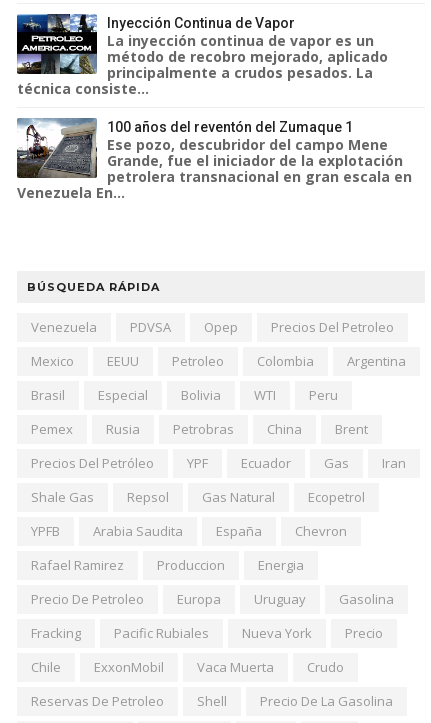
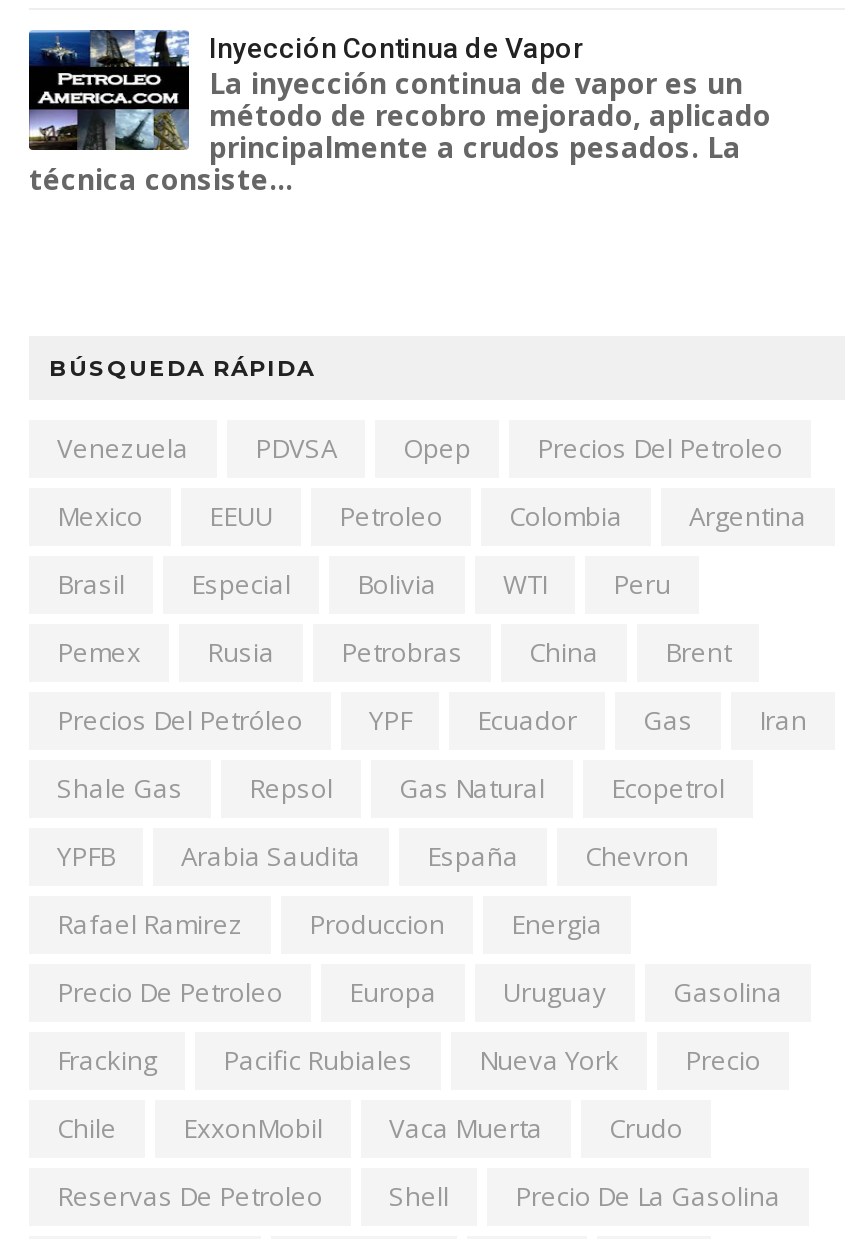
[16,117,412,202] [image] | 100 años del reventón del Zumaque 1 | Ese pozo, descubridor del campo Mene | Grande, fue el iniciador de la explotación | petrolera transnacional en gran escala en | Venezuela En... -> none

